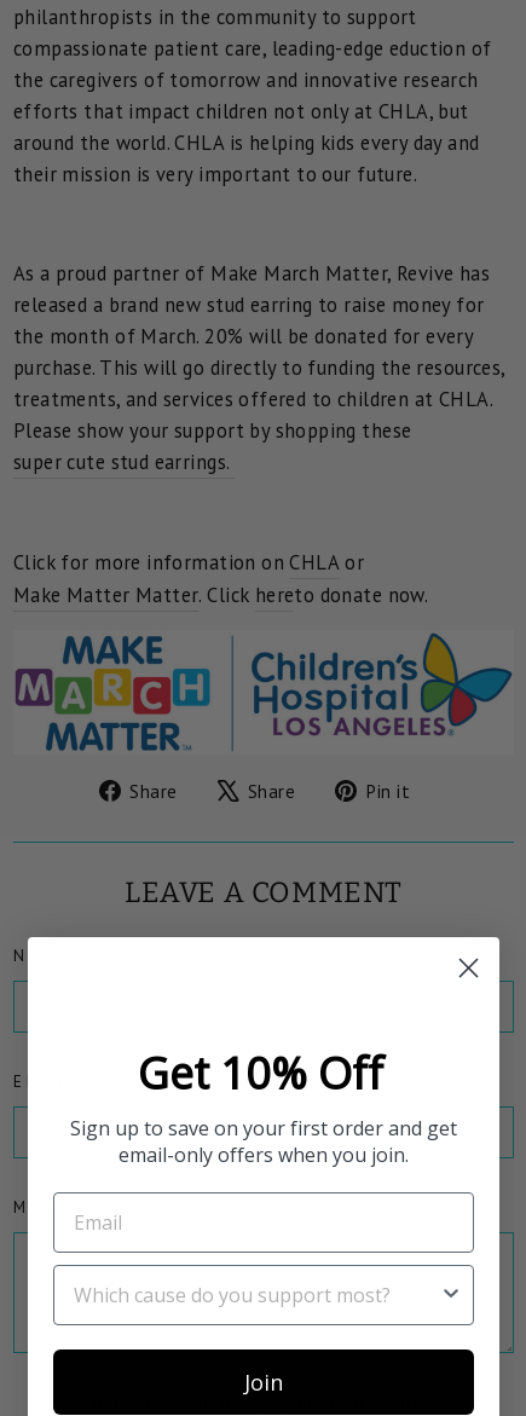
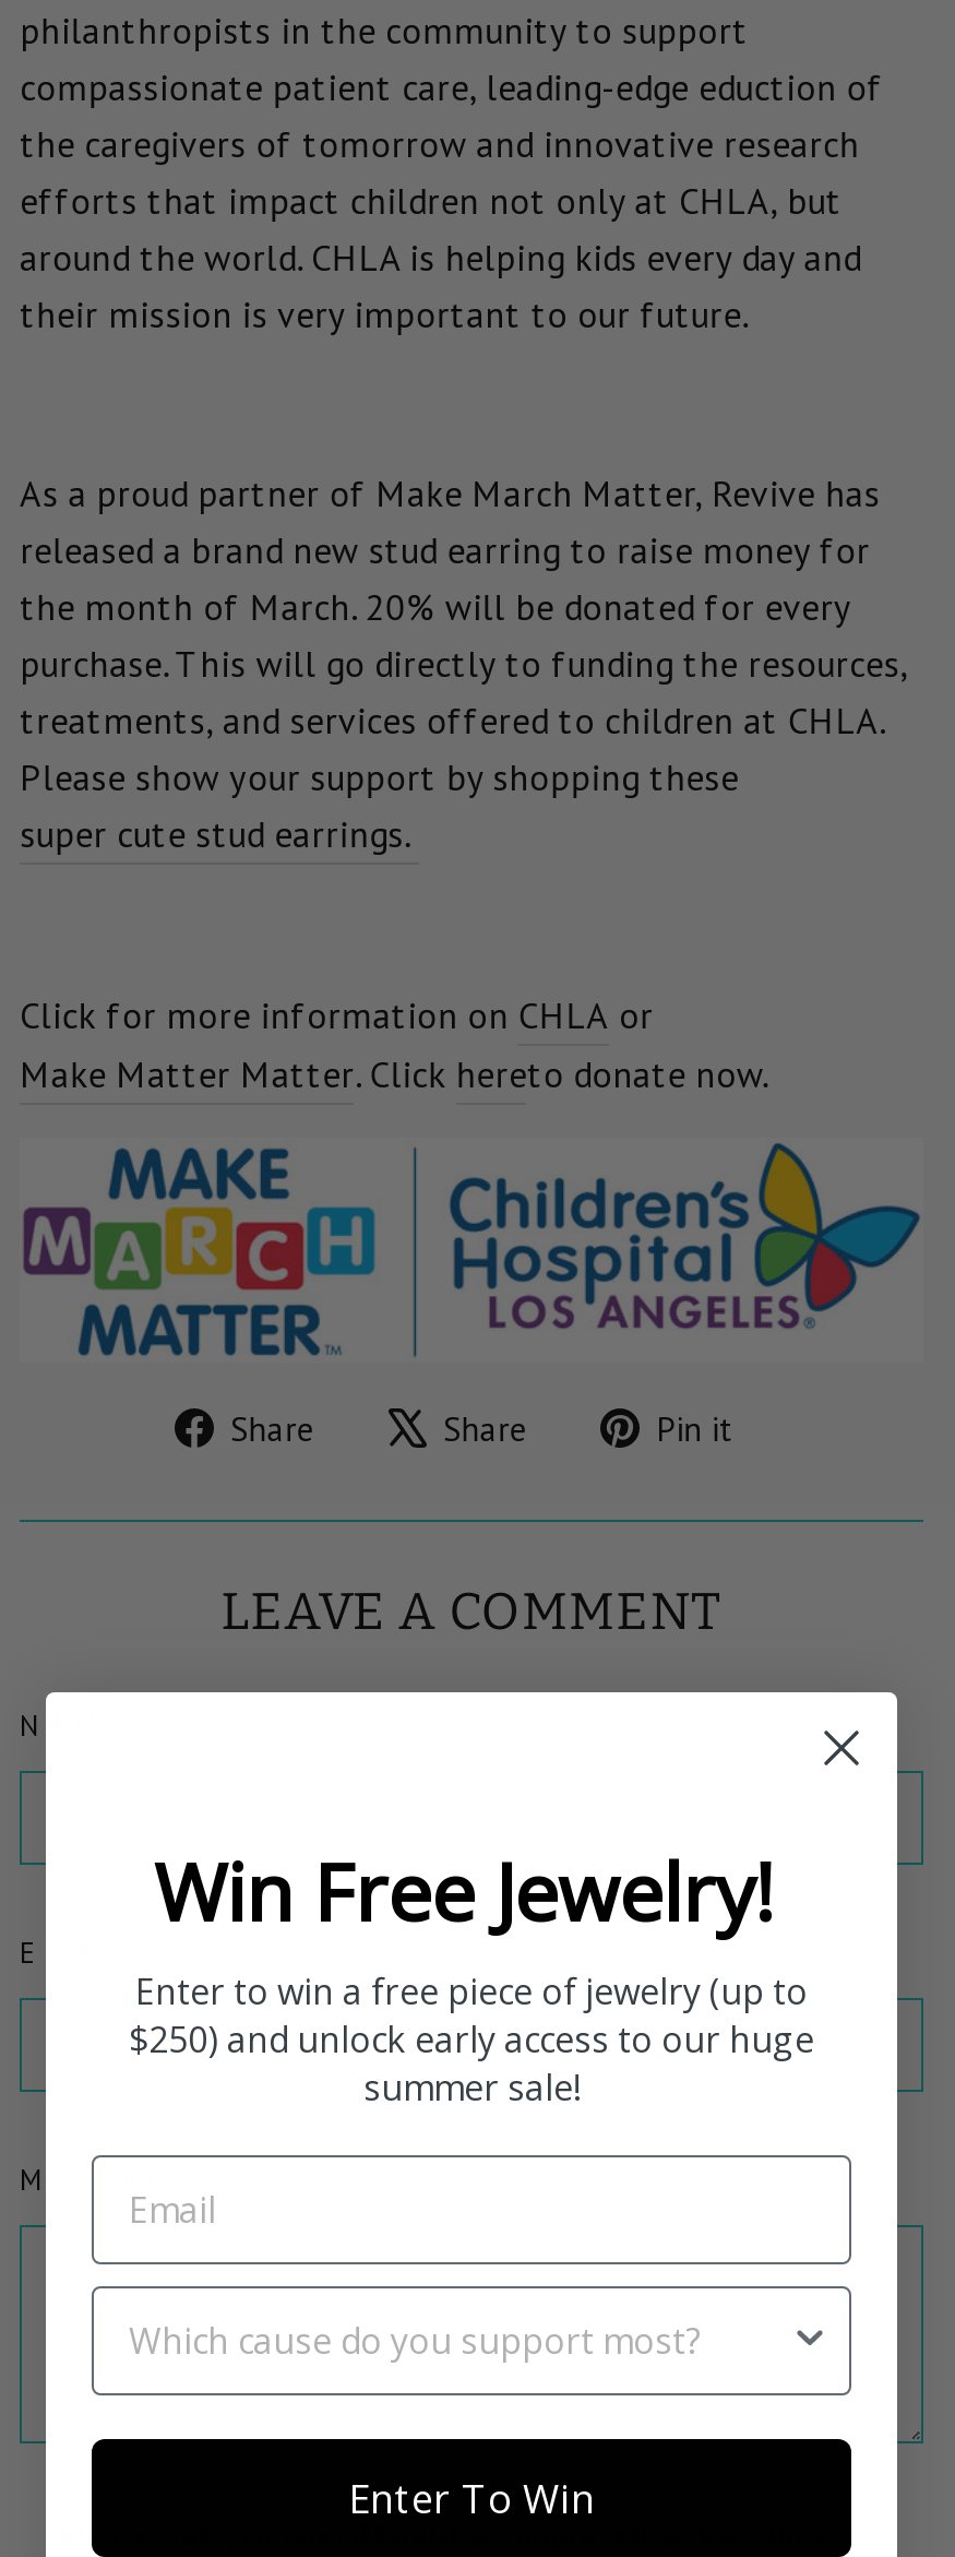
[70,1043,457,1168] Get 10% Off | Sign up to save on your first order and get | email-only offers when you join. -> [129,1839,814,2112] Win Free Jewelry! | Enter to win a free piece of jewelry (up to | $250) and unlock early access to our huge | summer sale!
[244,1367,283,1396] Join -> [348,2472,595,2524] Enter To Win

